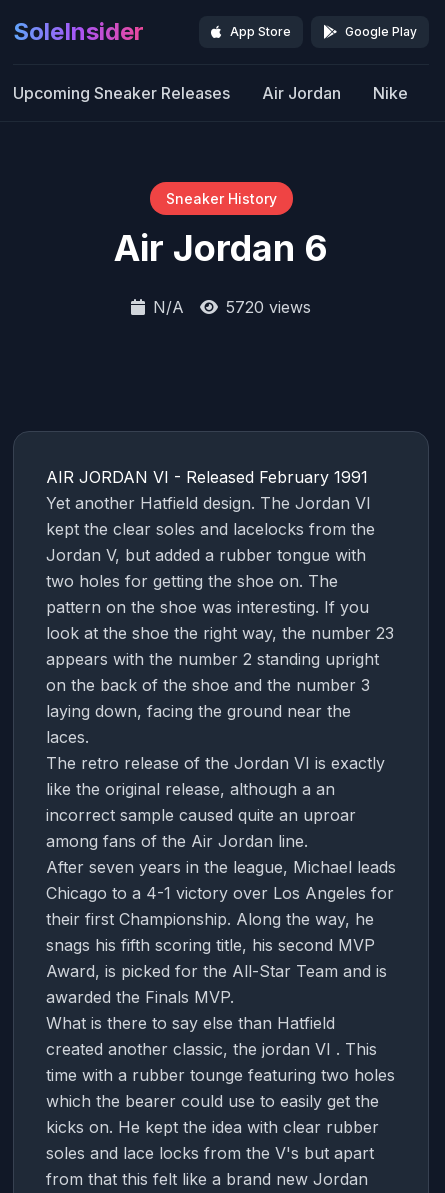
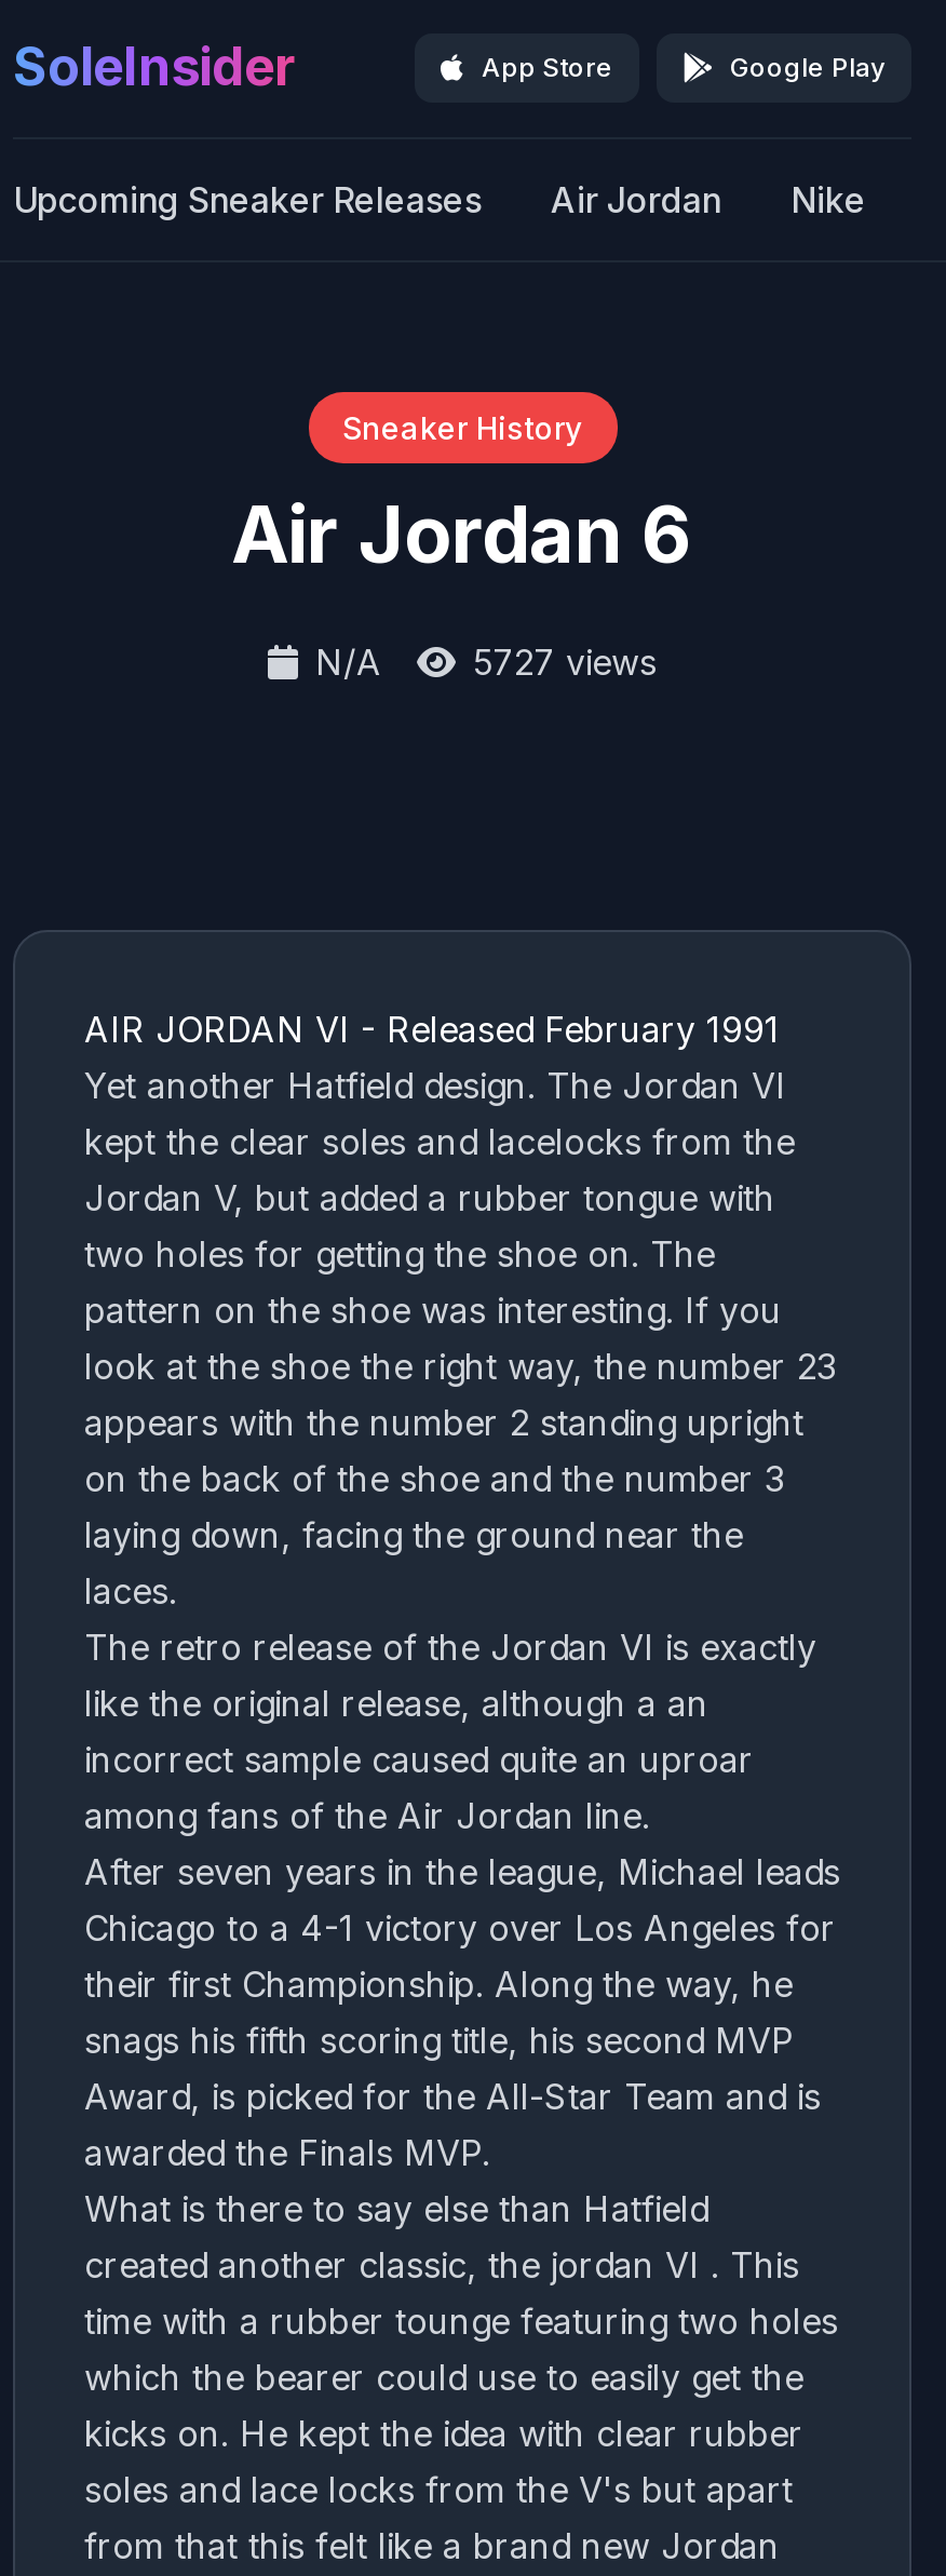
[226,297,311,317] 5720 views -> [473,640,657,684] 5727 views

